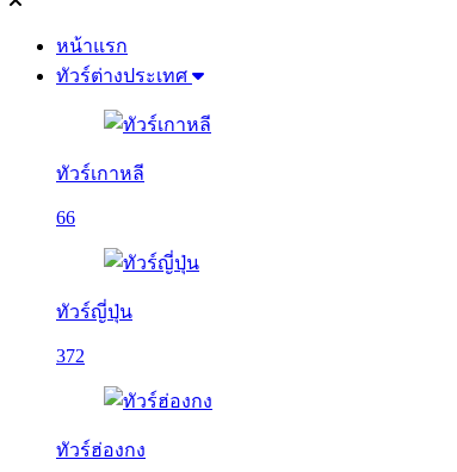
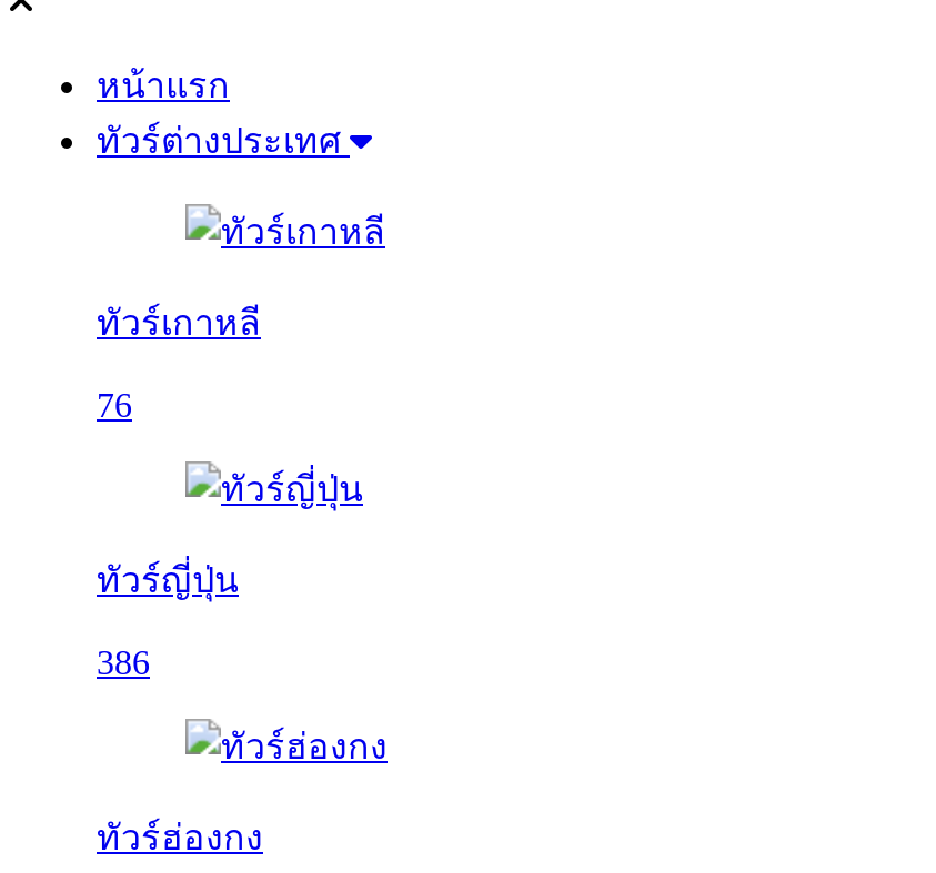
[56,207,75,228] 66 -> [97,386,132,424] 76
[56,346,85,366] 372 -> [97,643,150,681] 386

